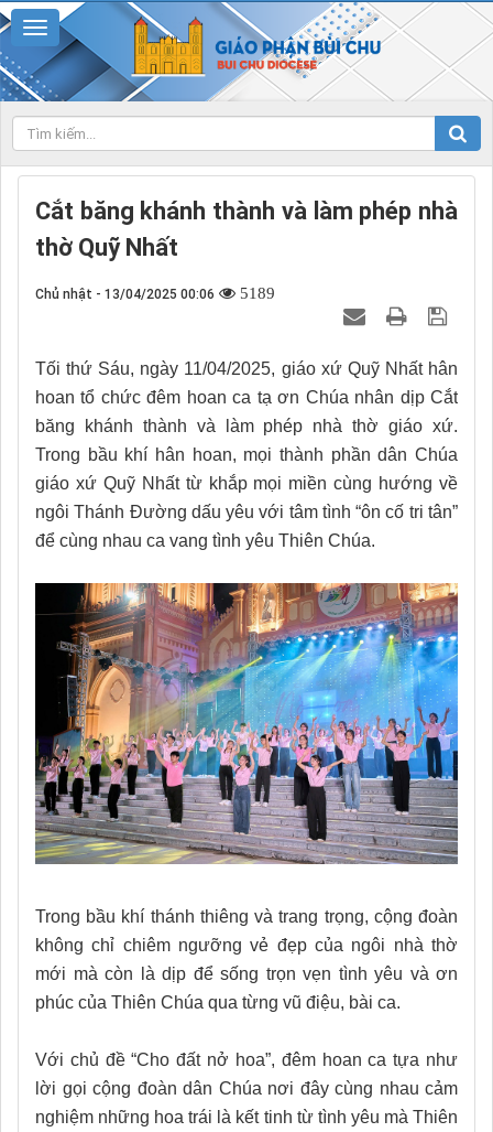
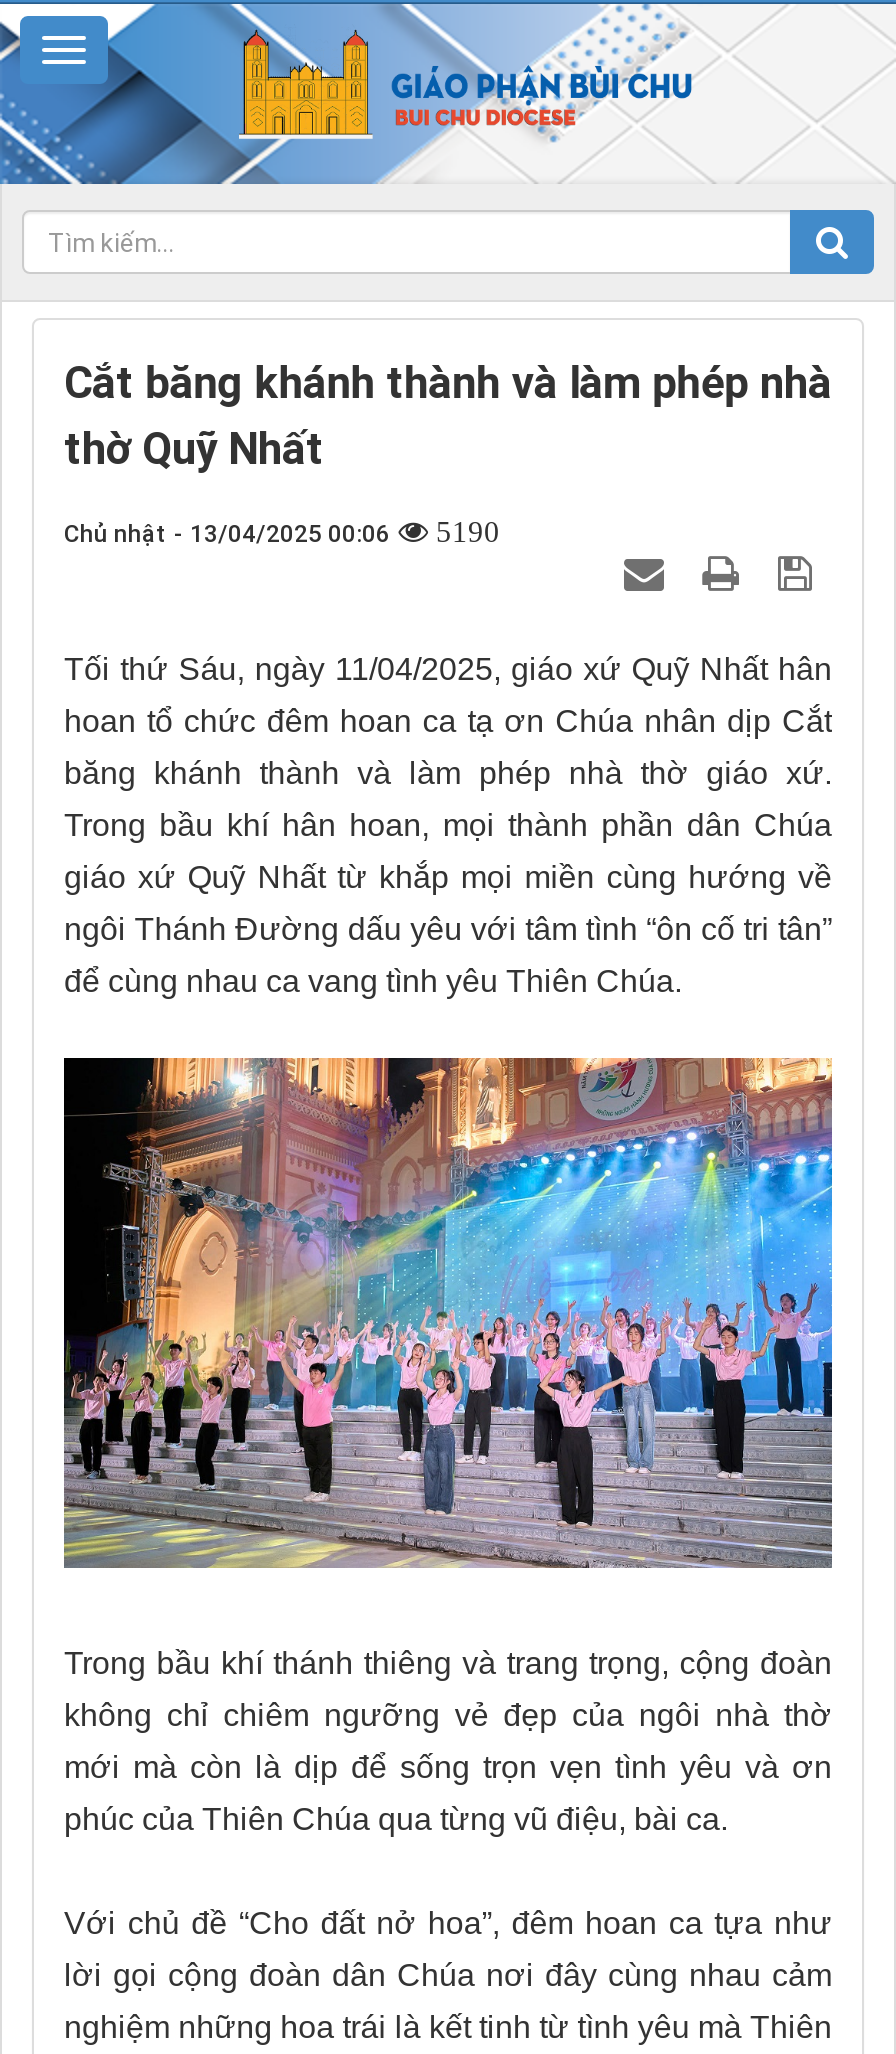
[35,284,275,301] Chủ nhật - 13/04/2025 00:06 5189 -> [64,515,500,547] Chủ nhật - 13/04/2025 00:06 5190

